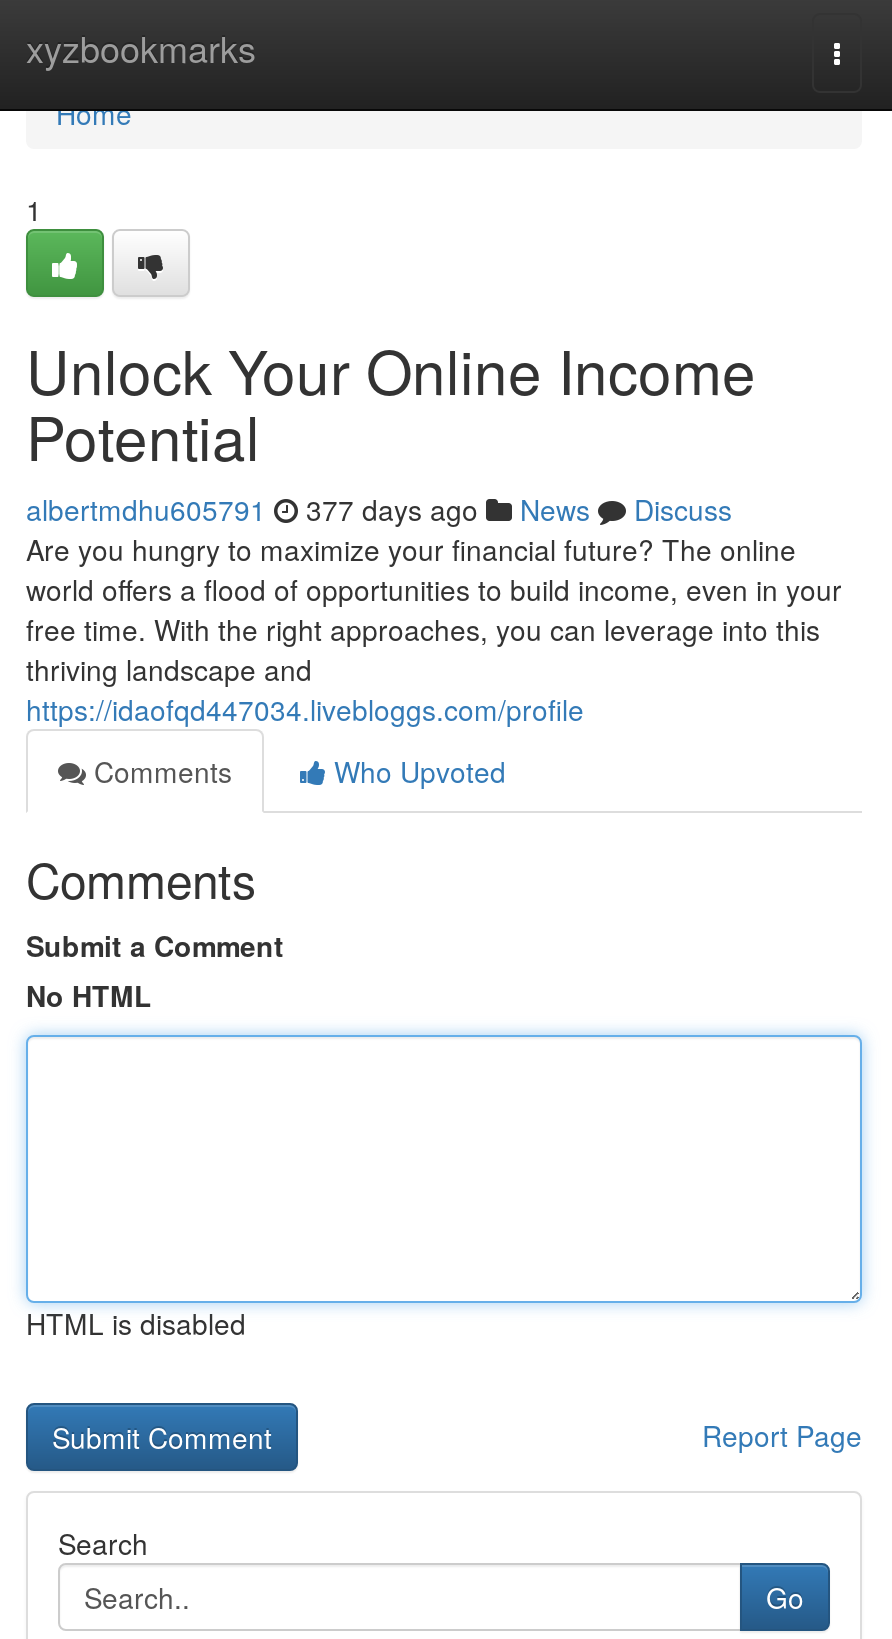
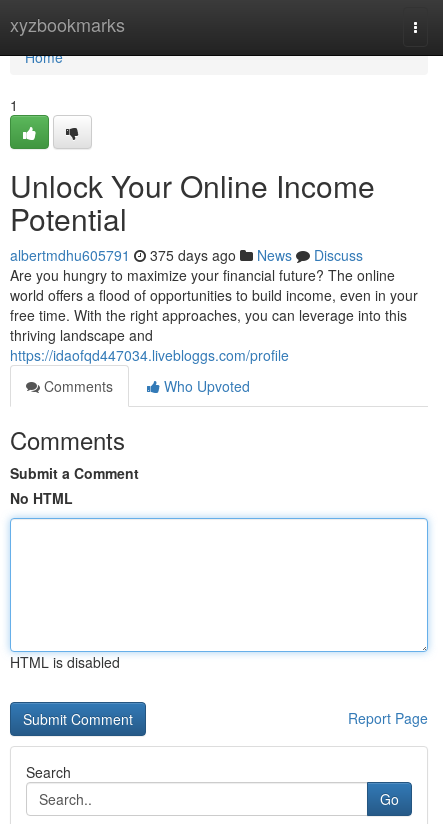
[26,489,732,529] albertmdhu605791 377 days ago News Discuss -> [10,245,363,265] albertmdhu605791 375 days ago News Discuss

